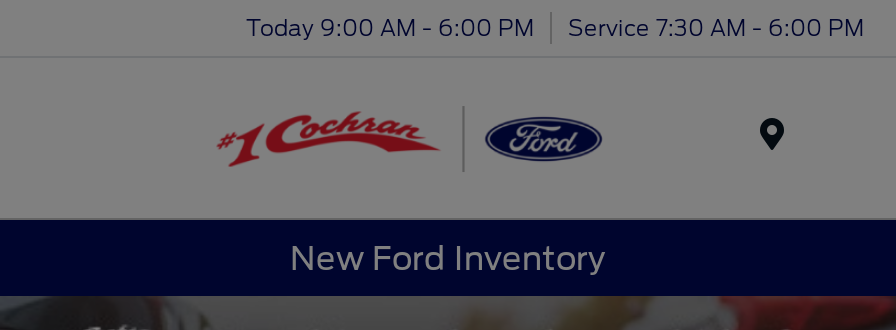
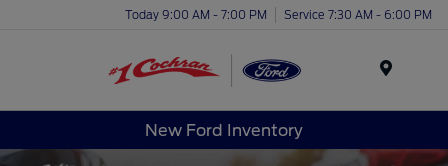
[246,13,864,41] Today 9:00 AM - 6:00 PM Service 7:30 AM - 6:00 PM -> [125,7,432,21] Today 9:00 AM - 7:00 PM Service 7:30 AM - 6:00 PM

